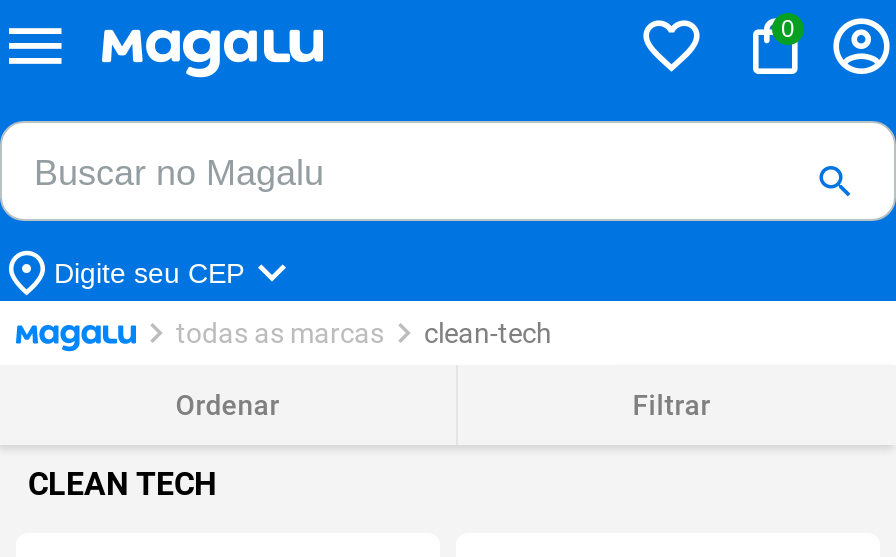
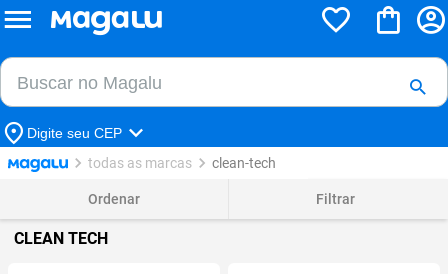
[781,15,795,43] 0 -> none

